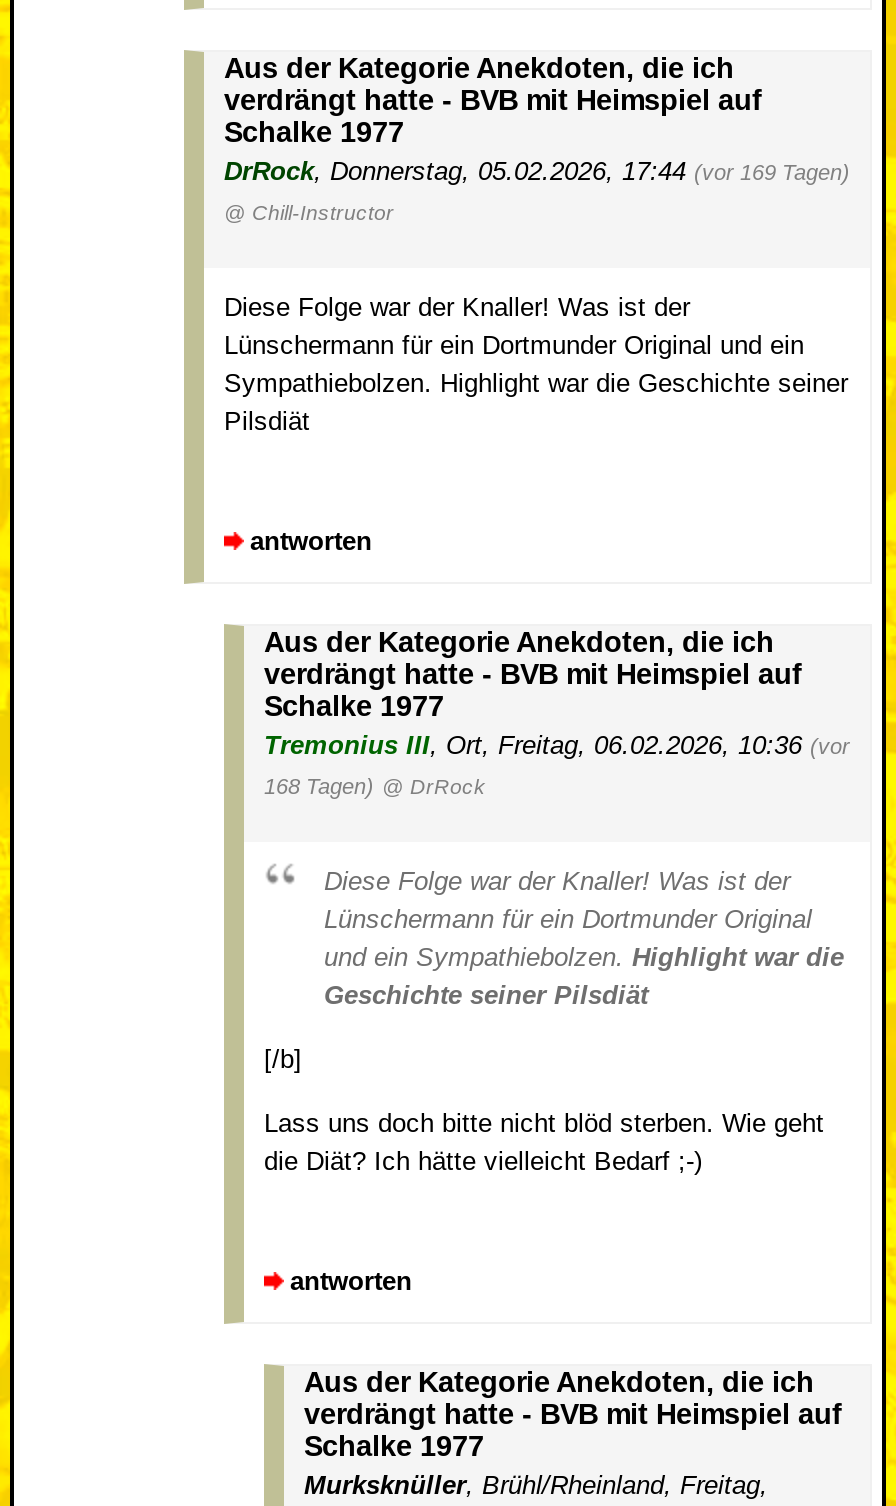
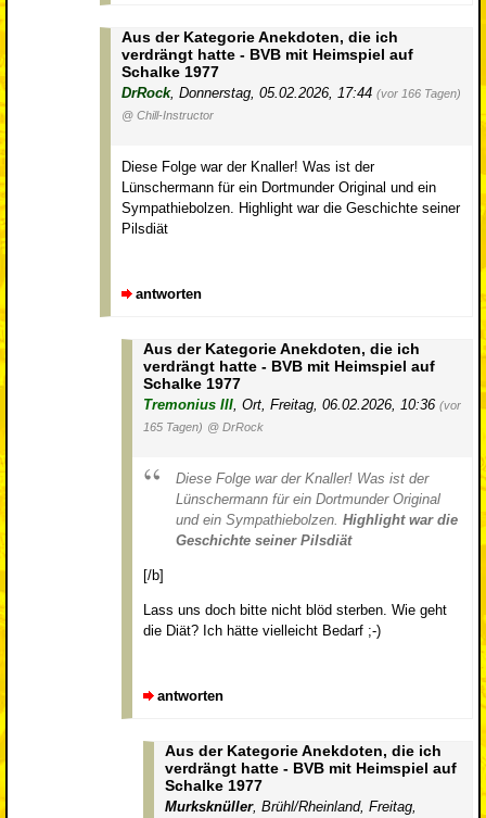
[224,155,850,185] DrRock, Donnerstag, 05.02.2026, 17:44 (vor 169 Tagen) -> [121,84,461,100] DrRock, Donnerstag, 05.02.2026, 17:44 (vor 166 Tagen)
[264,774,486,798] 168 Tagen) @ DrRock -> [143,420,264,433] 165 Tagen) @ DrRock

